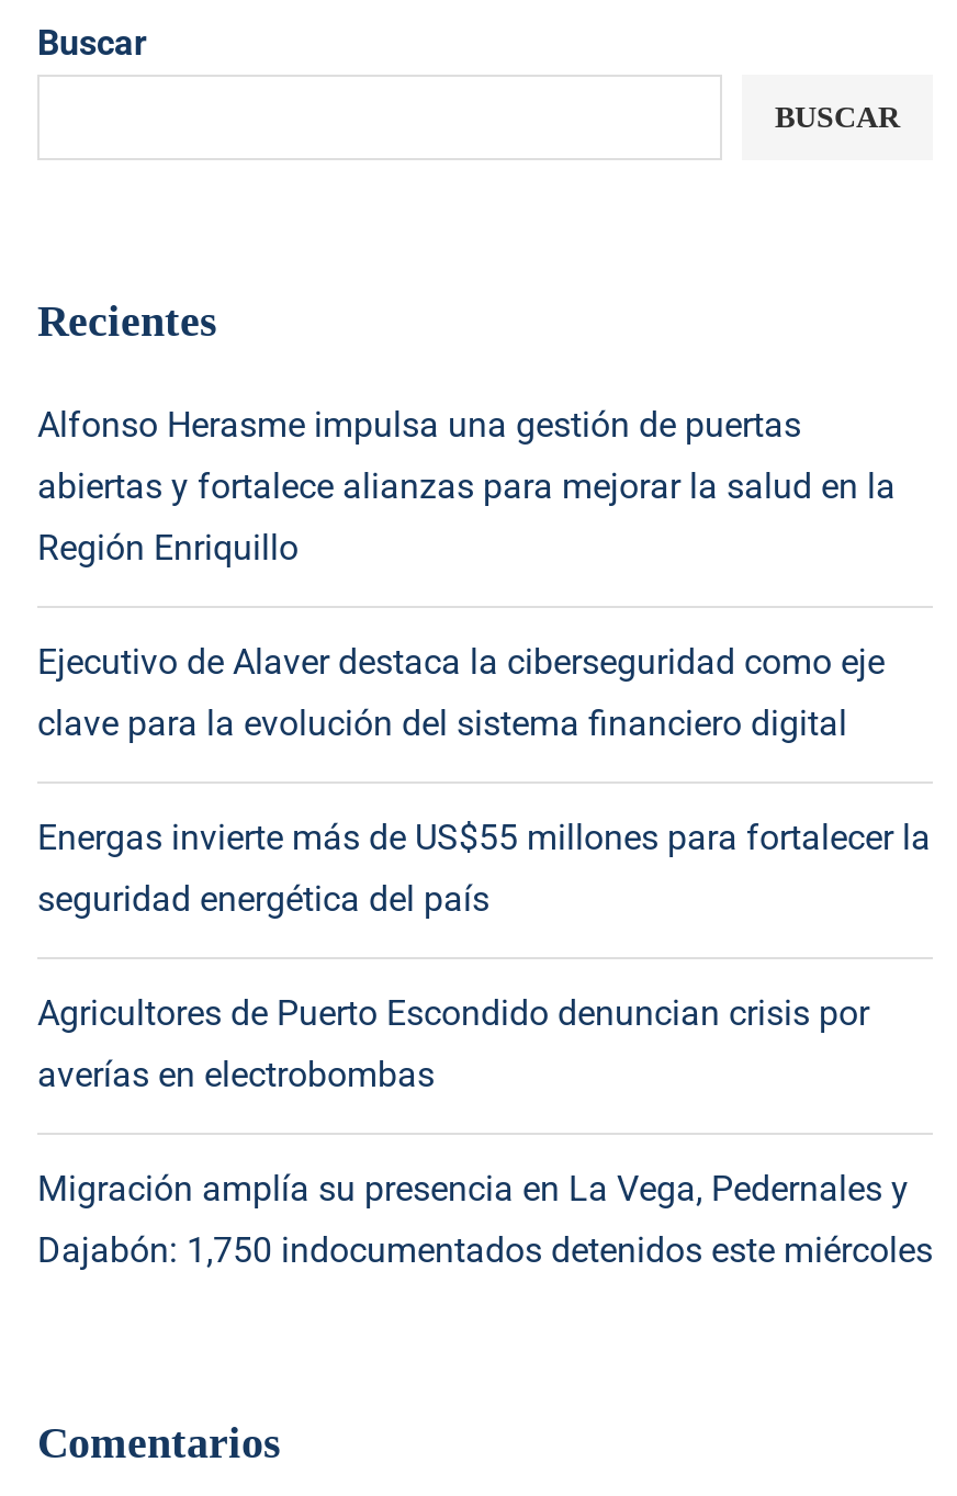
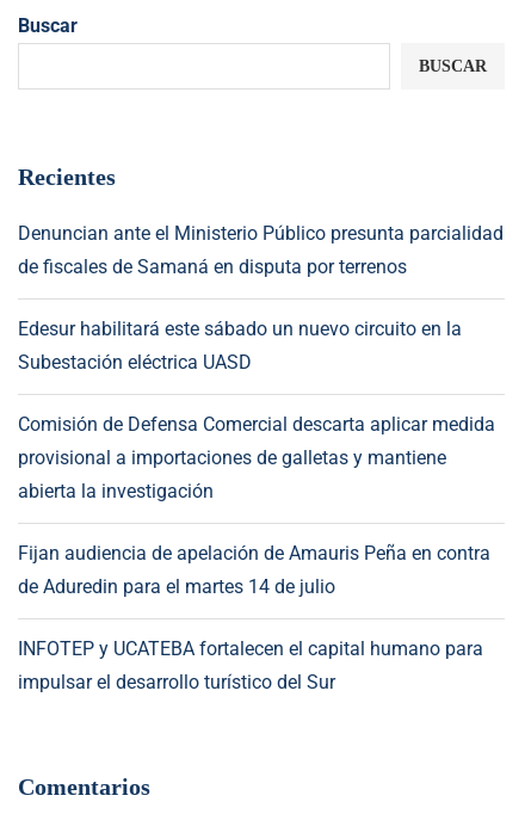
[37,404,801,446] Alfonso Herasme impulsa una gestión de puertas -> [18,222,504,245] Denuncian ante el Ministerio Público presunta parcialidad
[37,466,896,508] abiertas y fortalece alianzas para mejorar la salud en la -> [18,256,407,278] de fiscales de Samaná en disputa por terrenos
[37,527,299,569] Región Enriquillo -> [18,318,462,340] Edesur habilitará este sábado un nuevo circuito en la
[37,641,885,683] Ejecutivo de Alaver destaca la ciberseguridad como eje -> [18,351,252,374] Subestación eléctrica UASD
[37,703,847,745] clave para la evolución del sistema financiero digital -> [18,413,495,436] Comisión de Defensa Comercial descarta aplicar medida
[37,817,931,859] Energas invierte más de US$55 millones para fortalecer la -> [18,447,446,469] provisional a importaciones de galletas y mantiene
[37,879,489,920] seguridad energética del país -> [18,480,214,503] abierta la investigación
[37,993,869,1034] Agricultores de Puerto Escondido denuncian crisis por -> [18,542,490,565] Fijan audiencia de apelación de Amauris Peña en contra
[37,1054,435,1096] averías en electrobombas -> [18,576,335,598] de Aduredin para el martes 14 de julio
[37,1168,909,1210] Migración amplía su presencia en La Vega, Pedernales y -> [18,638,483,660] INFOTEP y UCATEBA fortalecen el capital humano para
[37,1230,933,1271] Dajabón: 1,750 indocumentados detenidos este miércoles -> [18,671,335,694] impulsar el desarrollo turístico del Sur

